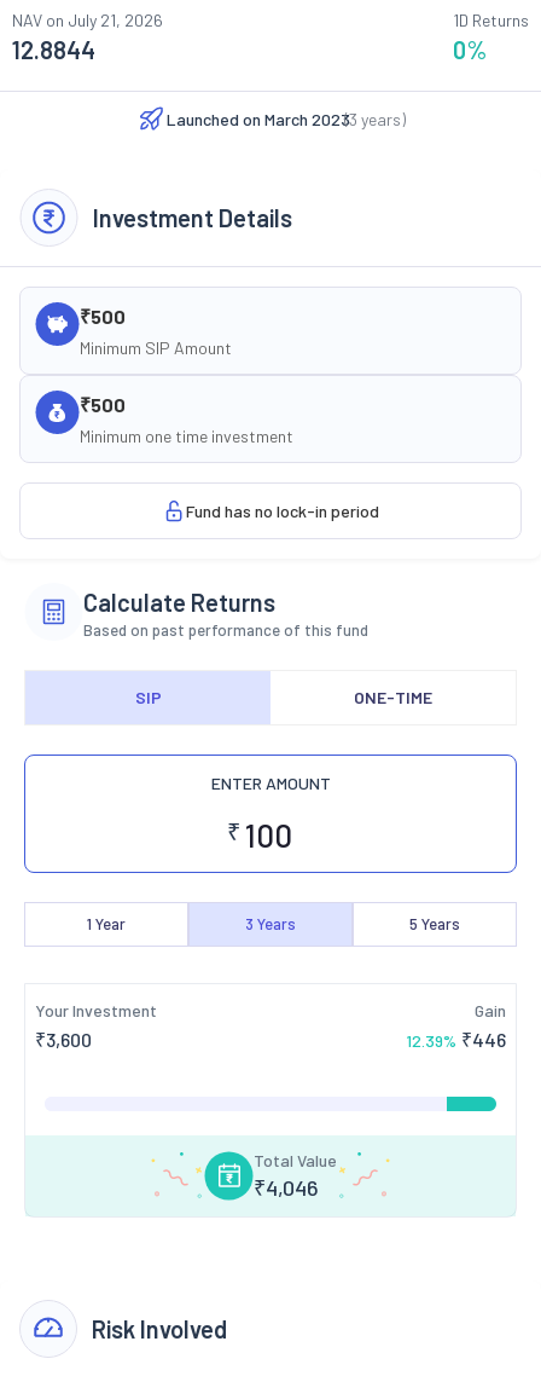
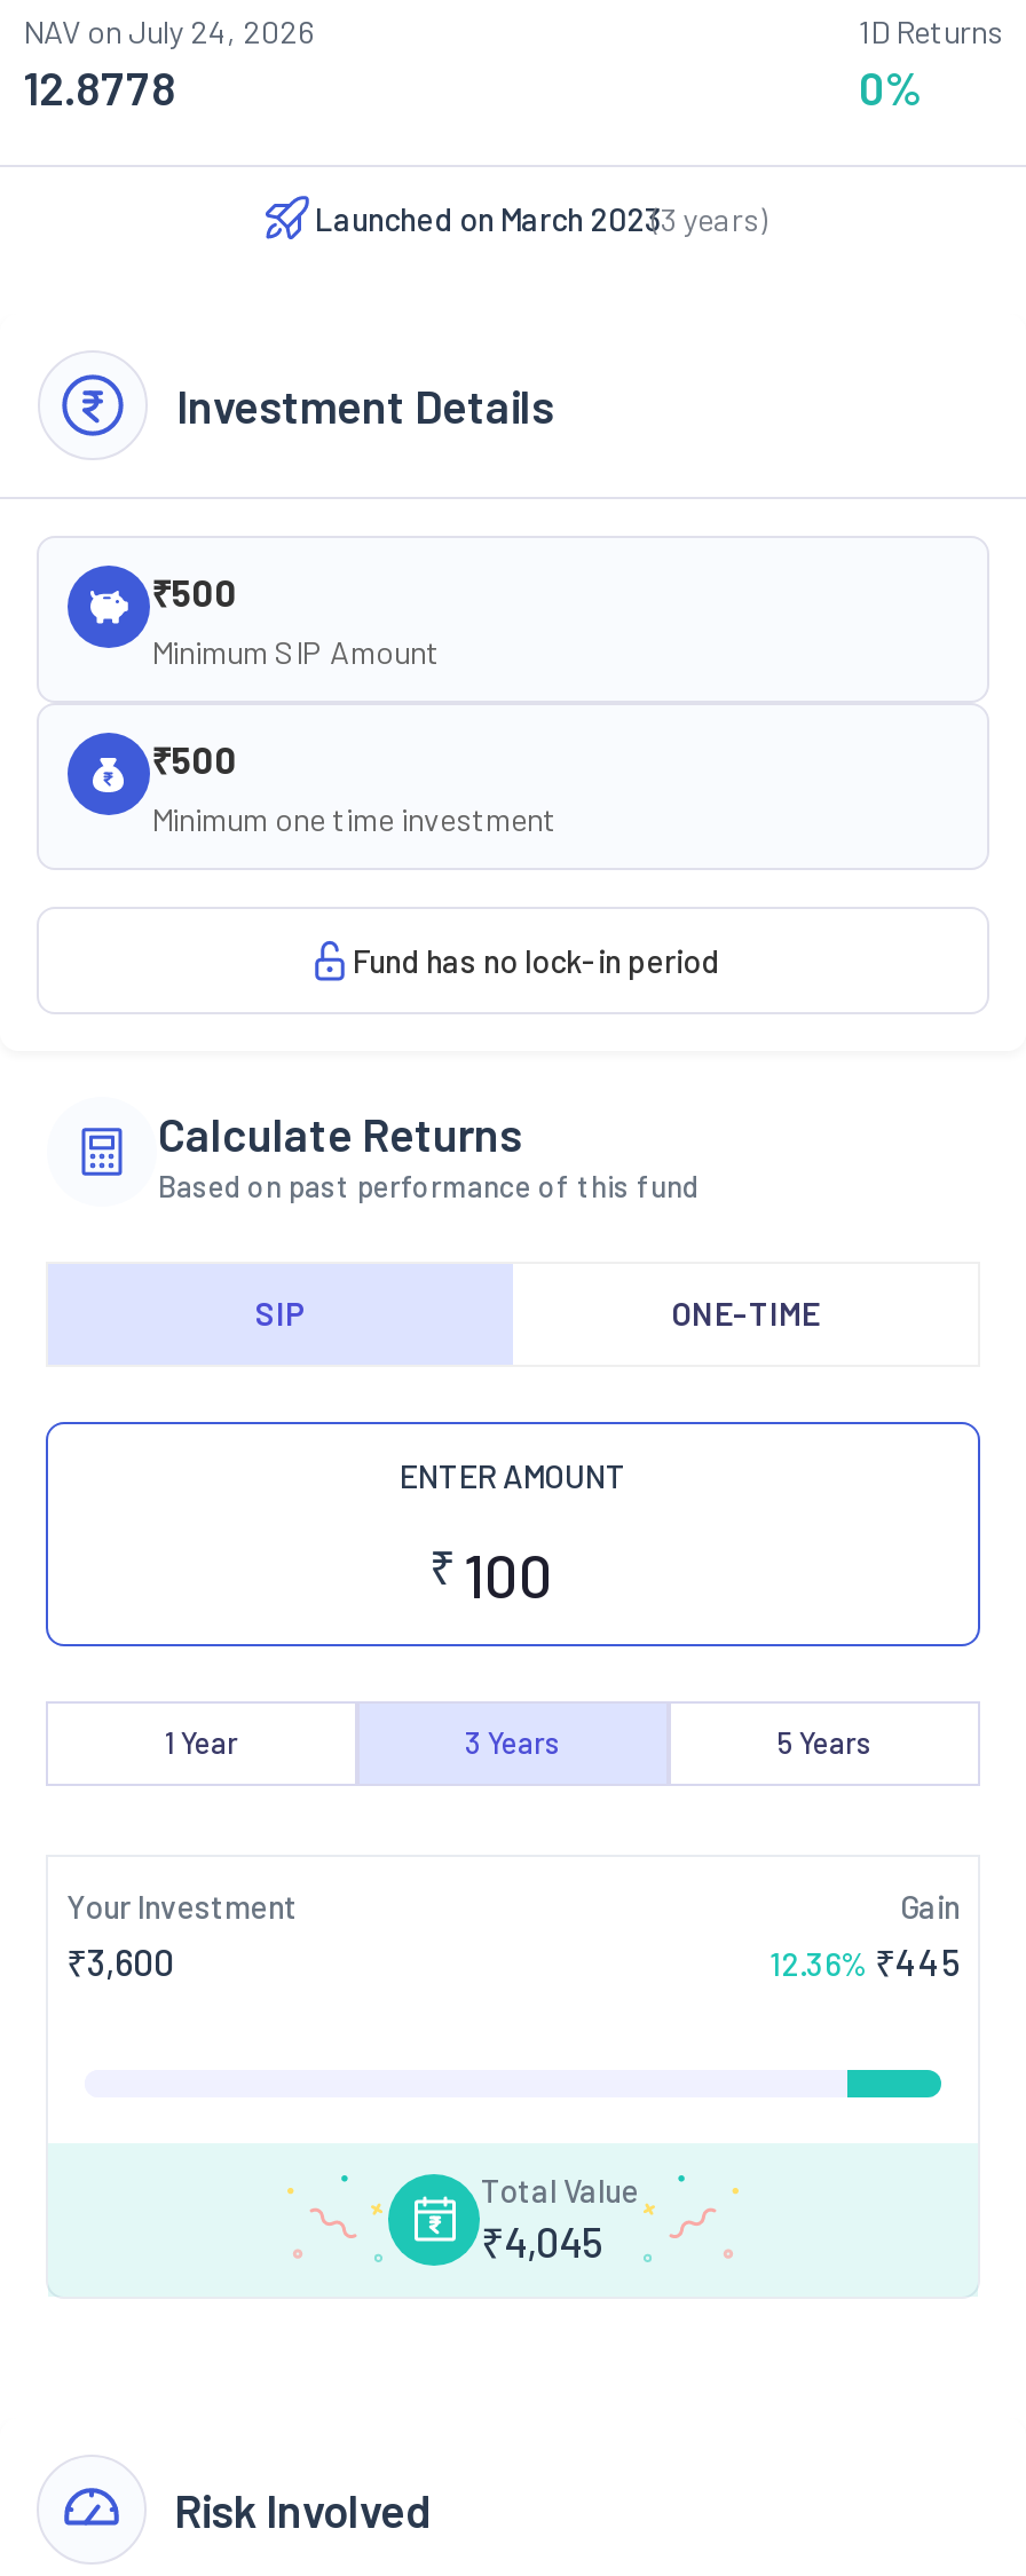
[12,10,163,30] NAV on July 21, 2026 -> [23,11,316,50] NAV on July 24, 2026
[12,35,95,64] 12.8844 -> [23,60,176,114] 12.8778
[406,1027,506,1050] 12.39% ₹446 -> [770,1938,960,1982] 12.36% ₹445
[254,1174,319,1201] ₹4,046 -> [481,2216,605,2267] ₹4,045

